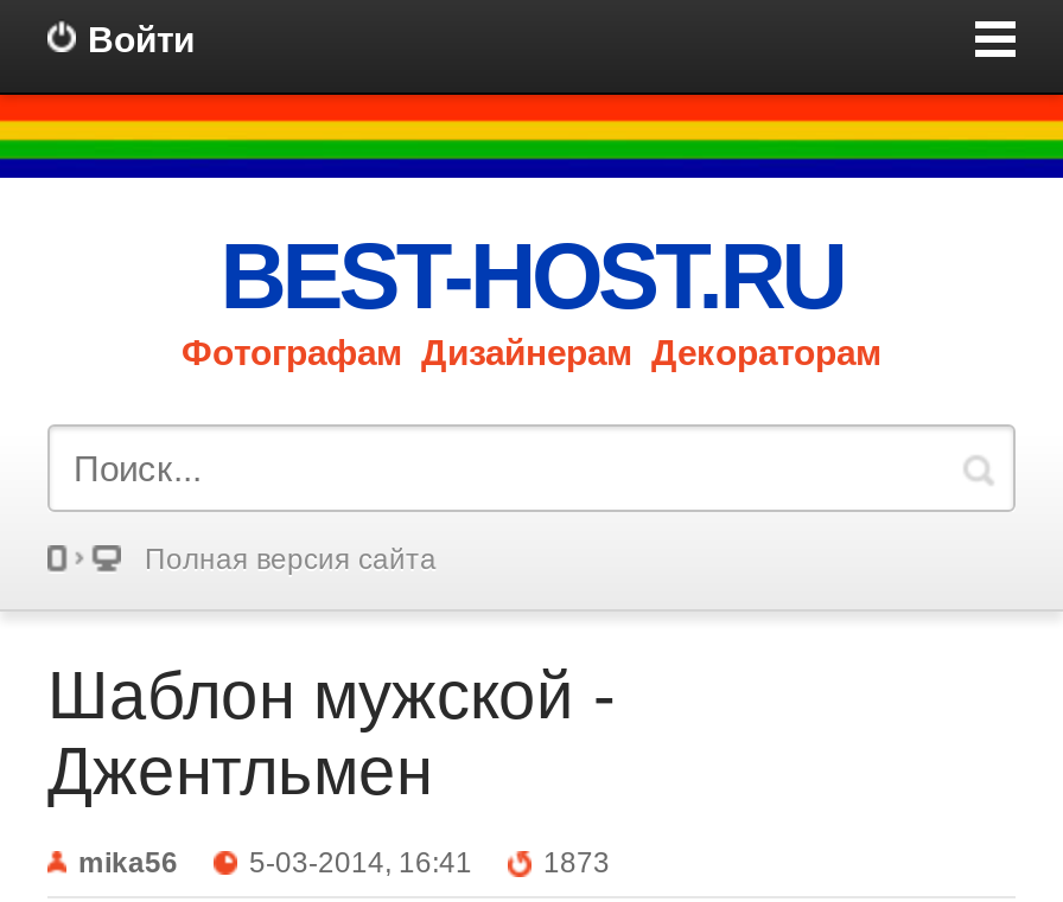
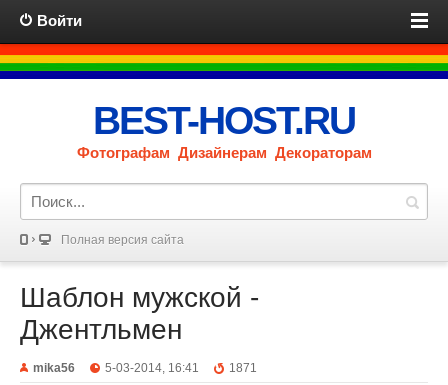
[543,846,610,879] 1873 -> [229,361,257,375] 1871

